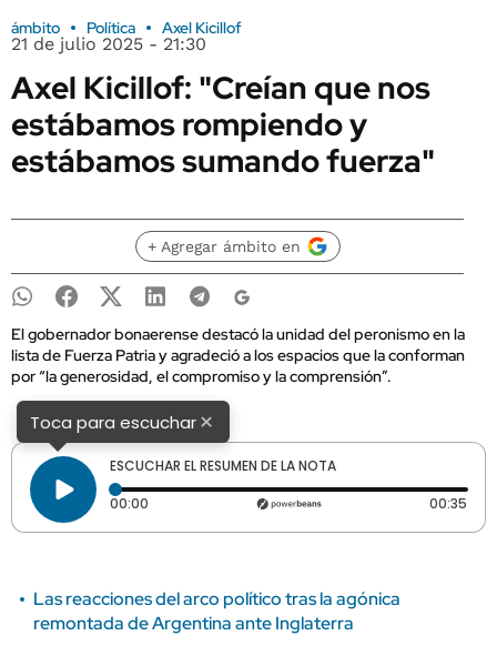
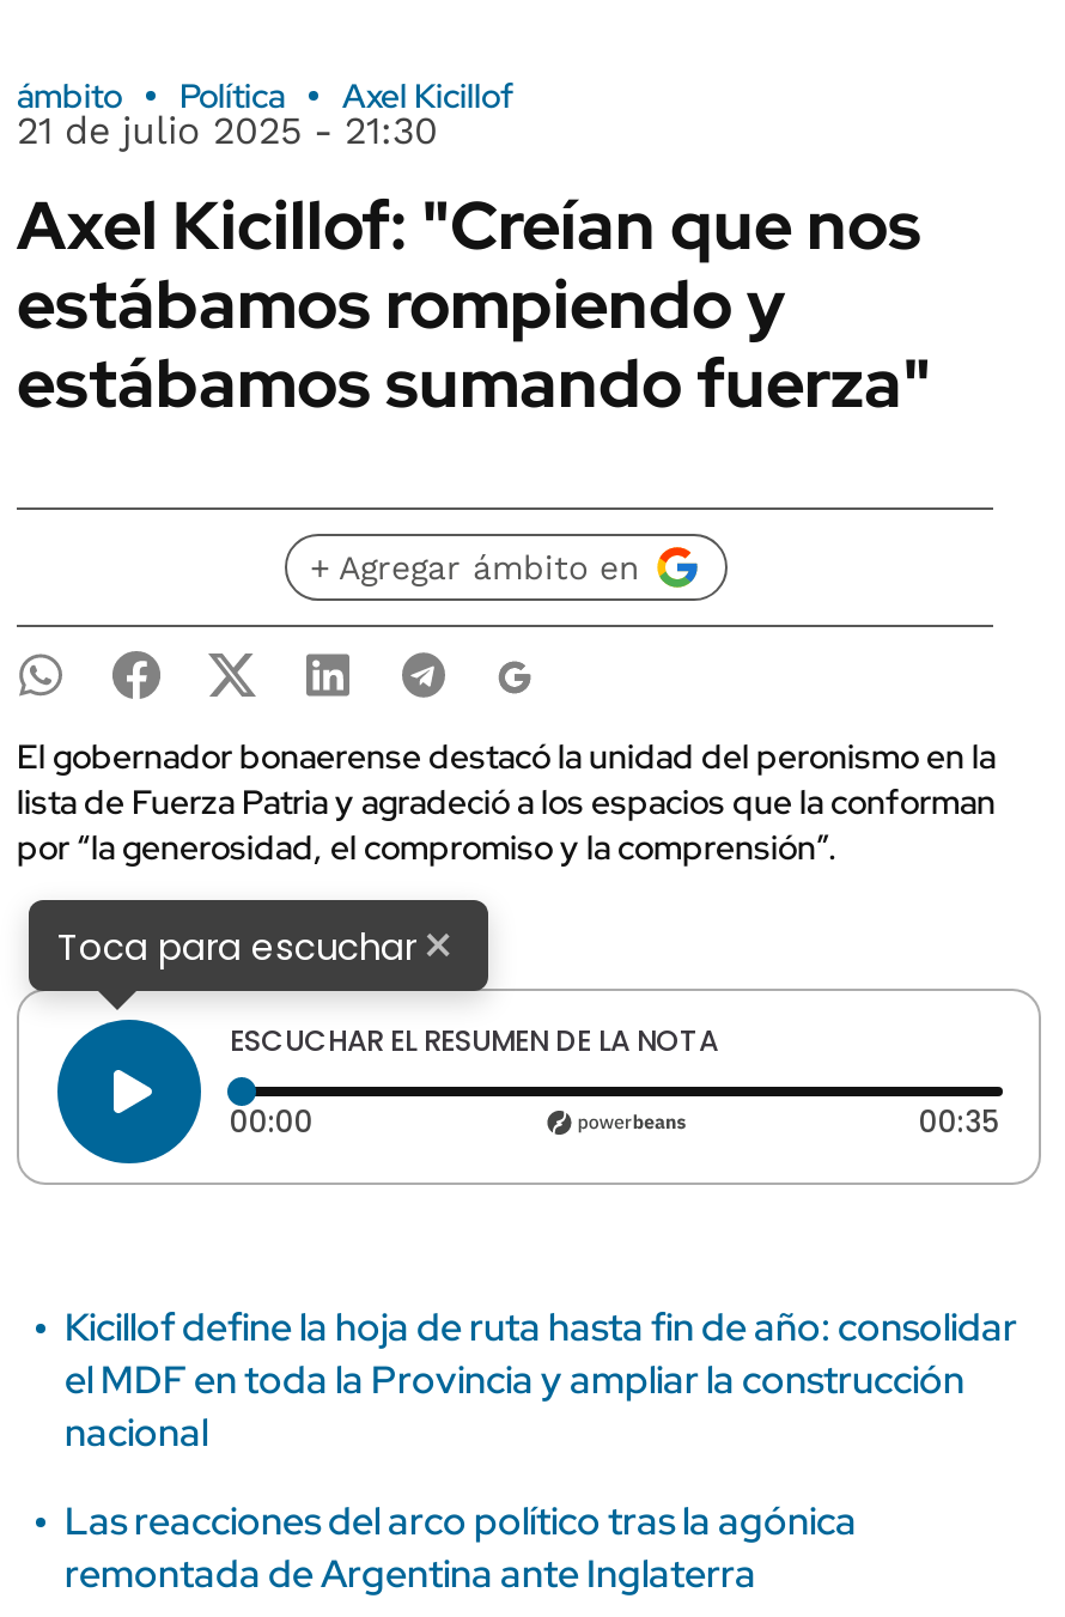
none -> [65,1302,1017,1458] Kicillof define la hoja de ruta hasta fin de año: consolidar | el MDF en toda la Provincia y ampliar la construcción | nacional

